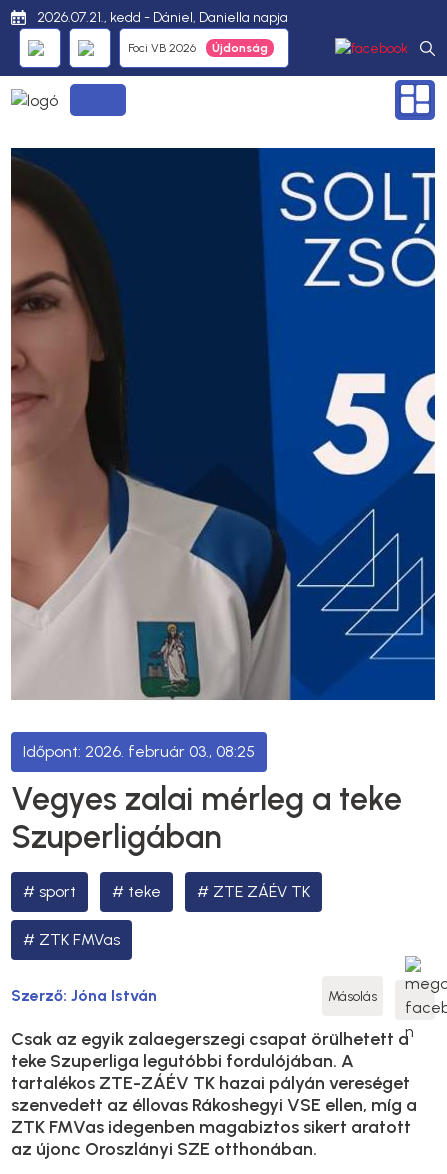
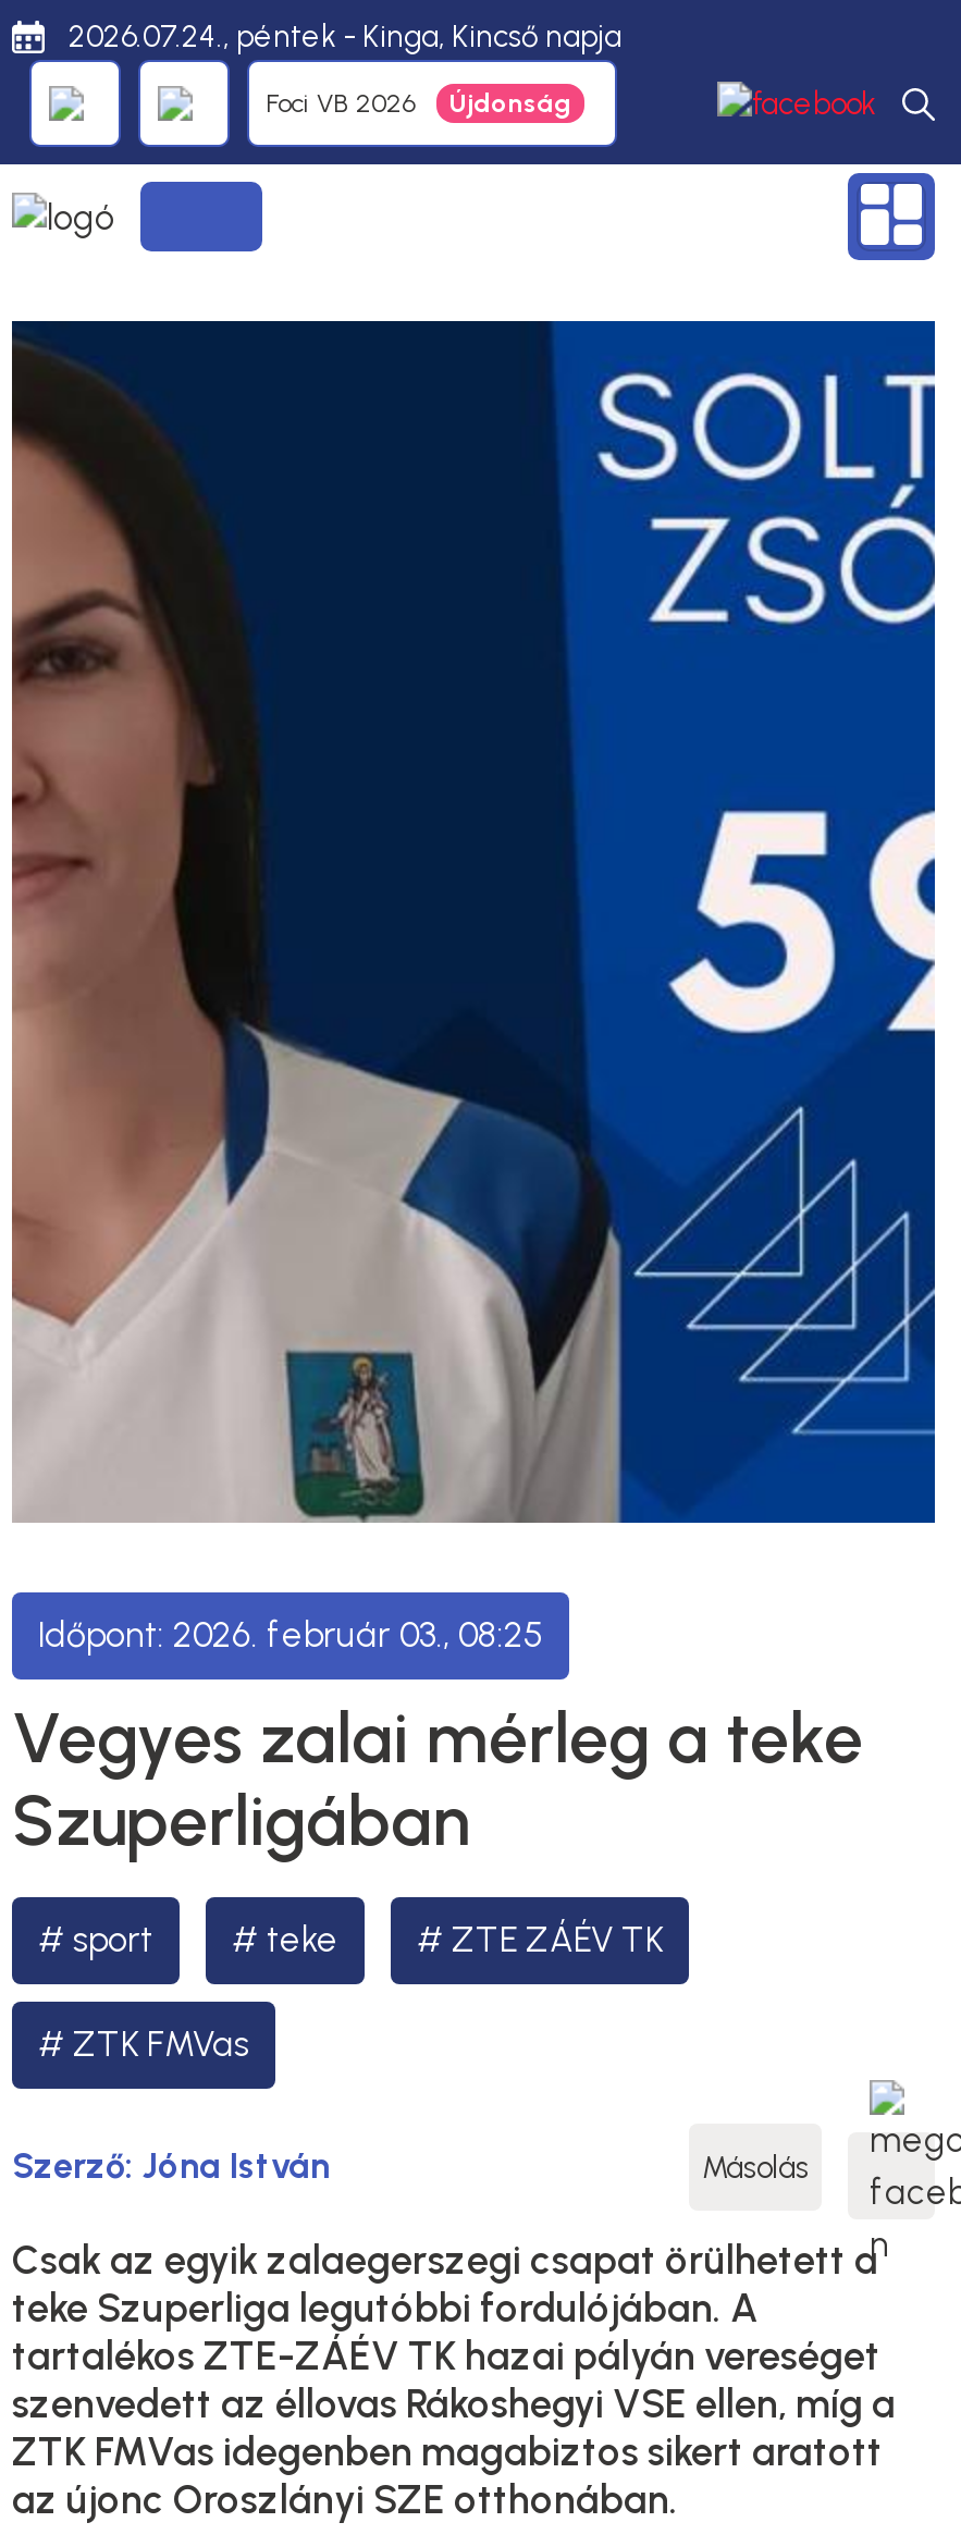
[37,9,288,26] 2026.07.21., kedd - Dániel, Daniella napja -> [69,19,621,56] 2026.07.24., péntek - Kinga, Kincső napja

